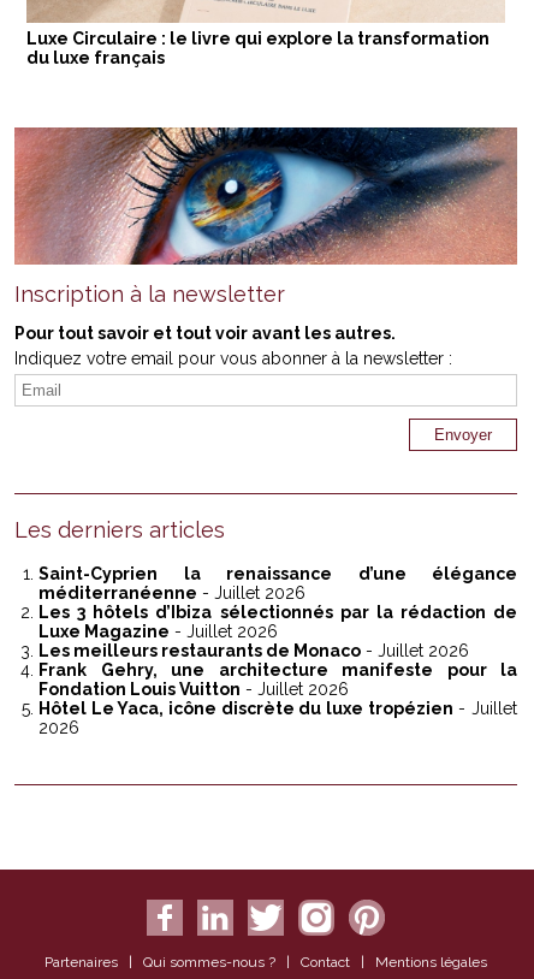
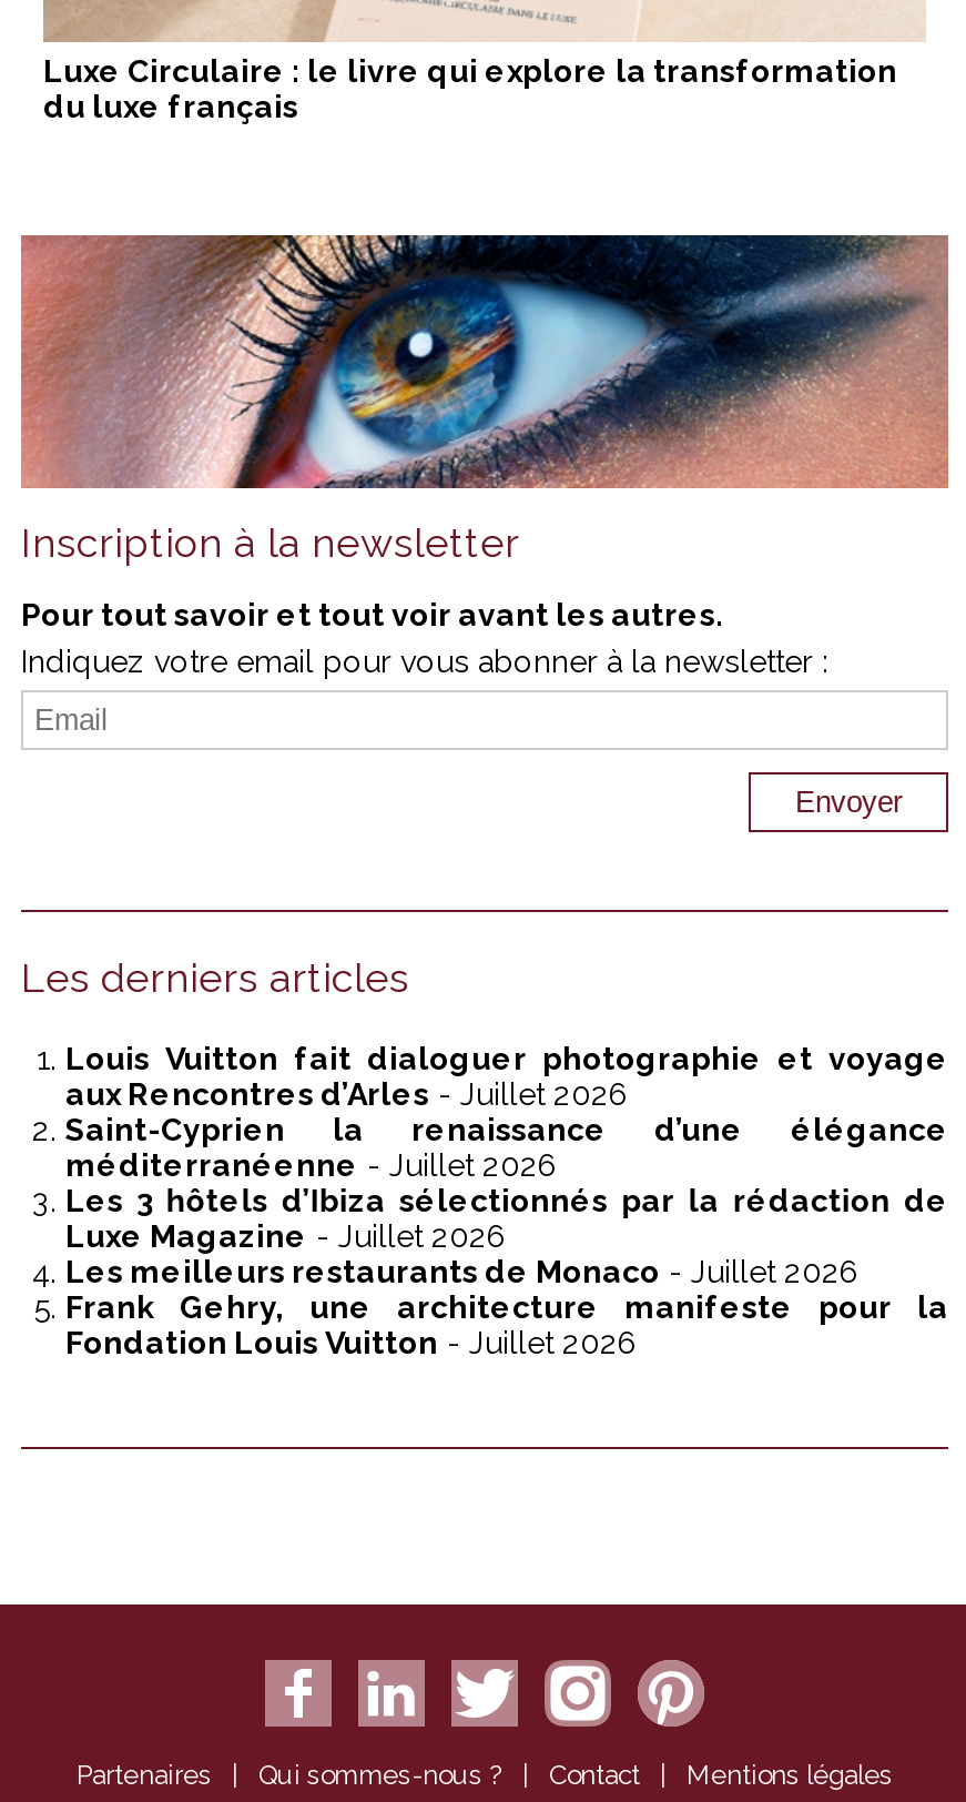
none -> [65,1041,948,1112] Louis Vuitton fait dialoguer photographie et voyage | aux Rencontres d’Arles - Juillet 2026
moved [38,564,517,699] -> [65,1112,948,1361]: Saint-Cyprien la renaissance d’une élégance | méditerranéenne - Juillet 2026 | Les 3 hôtels d’Ibiza sélectionnés par la rédaction de | Luxe Magazine - Juillet 2026 | Les meilleurs restaurants de Monaco - Juillet 2026 | Frank Gehry, une architecture manifeste pour la | Fondation Louis Vuitton - Juillet 2026
[38,699,517,737] Hôtel Le Yaca, icône discrète du luxe tropézien - Juillet | 2026 -> none

